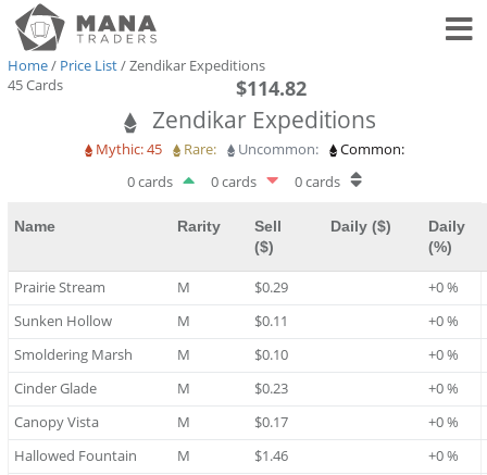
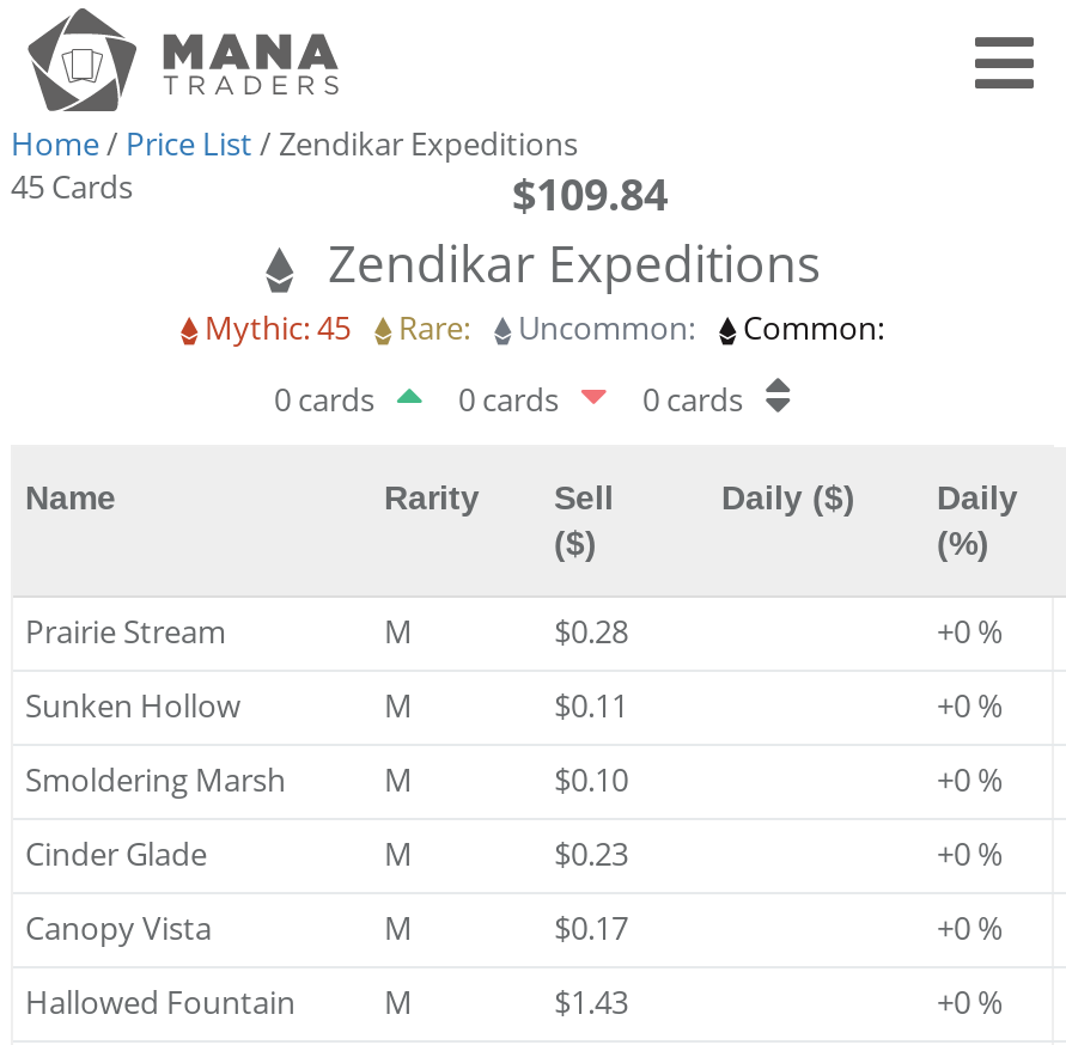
[235,75,306,101] $114.82 -> [512,165,668,222] $109.84
[254,277,288,297] $0.29 -> [554,610,628,653] $0.28
[254,446,288,465] $1.46 -> [554,980,628,1023] $1.43

